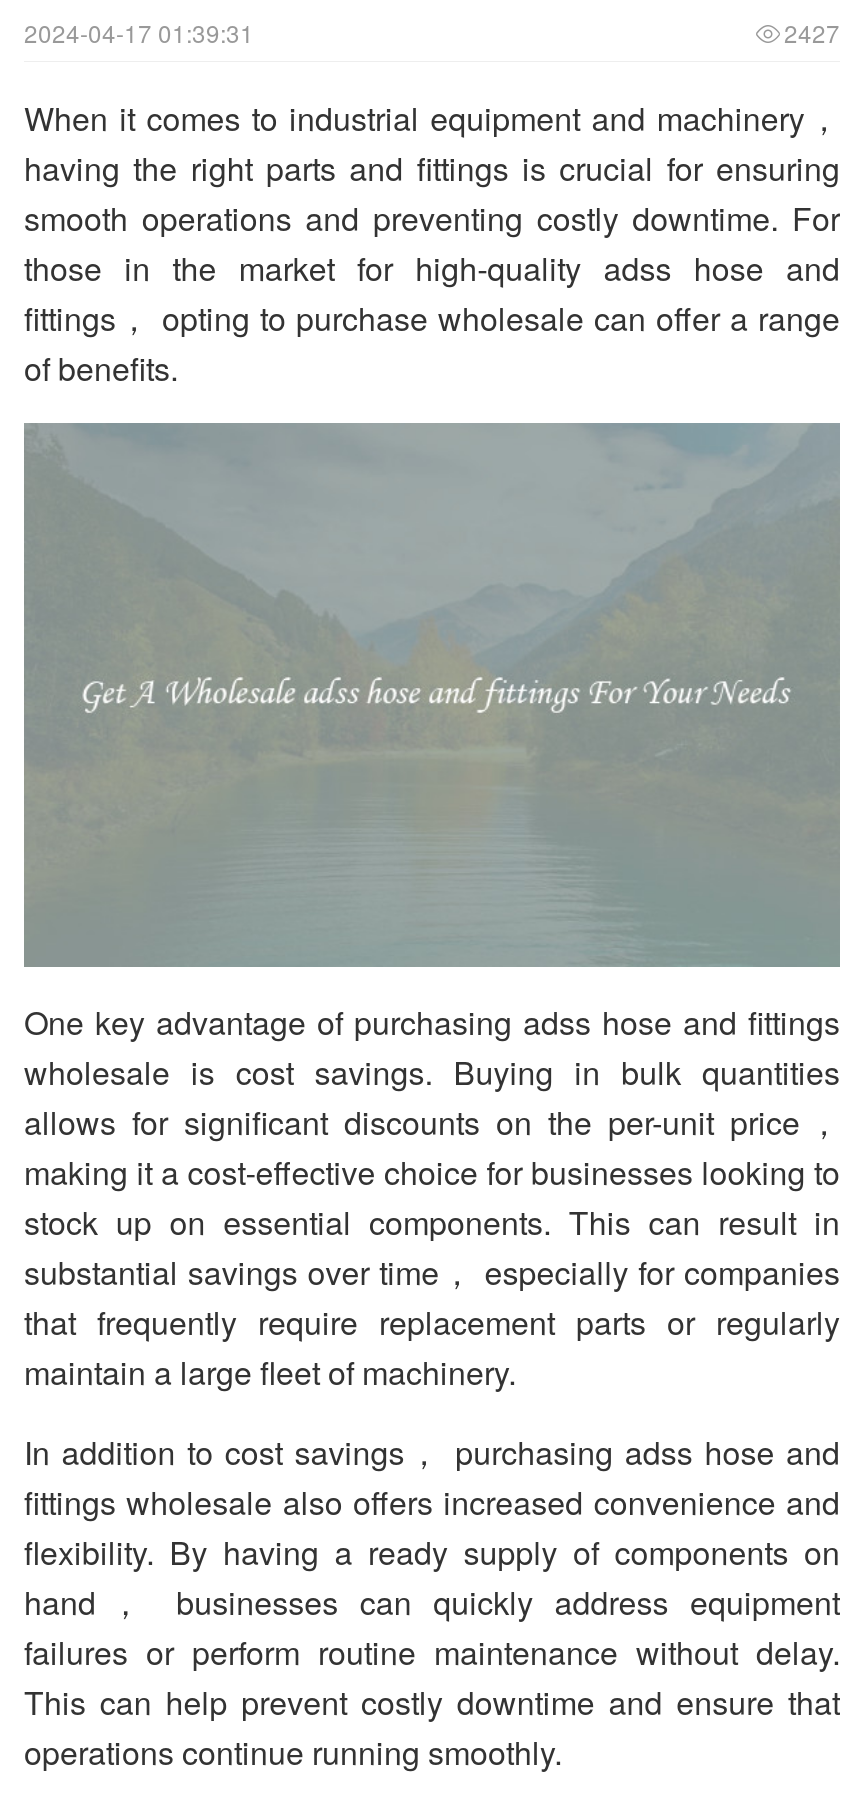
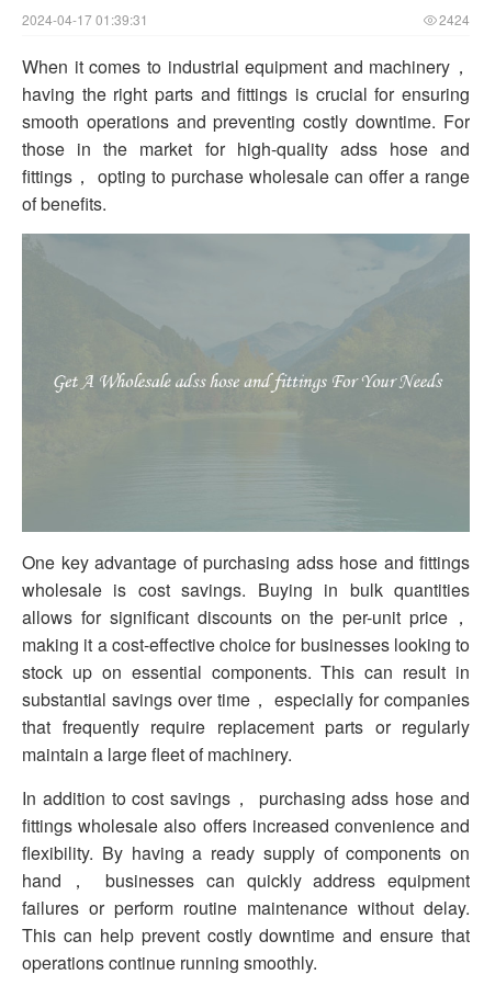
[784,15,840,49] 2427 -> [439,10,470,29] 2424

